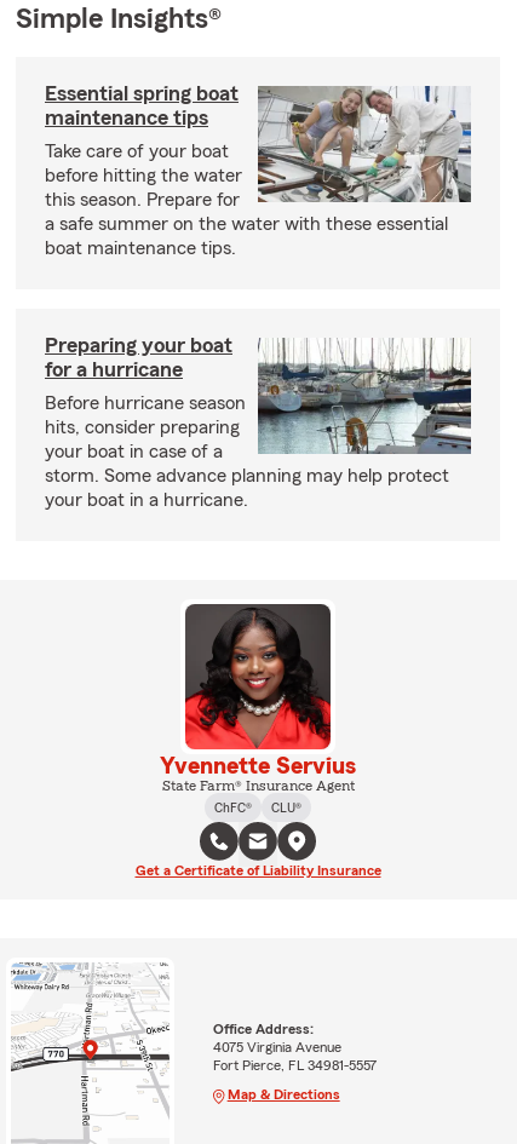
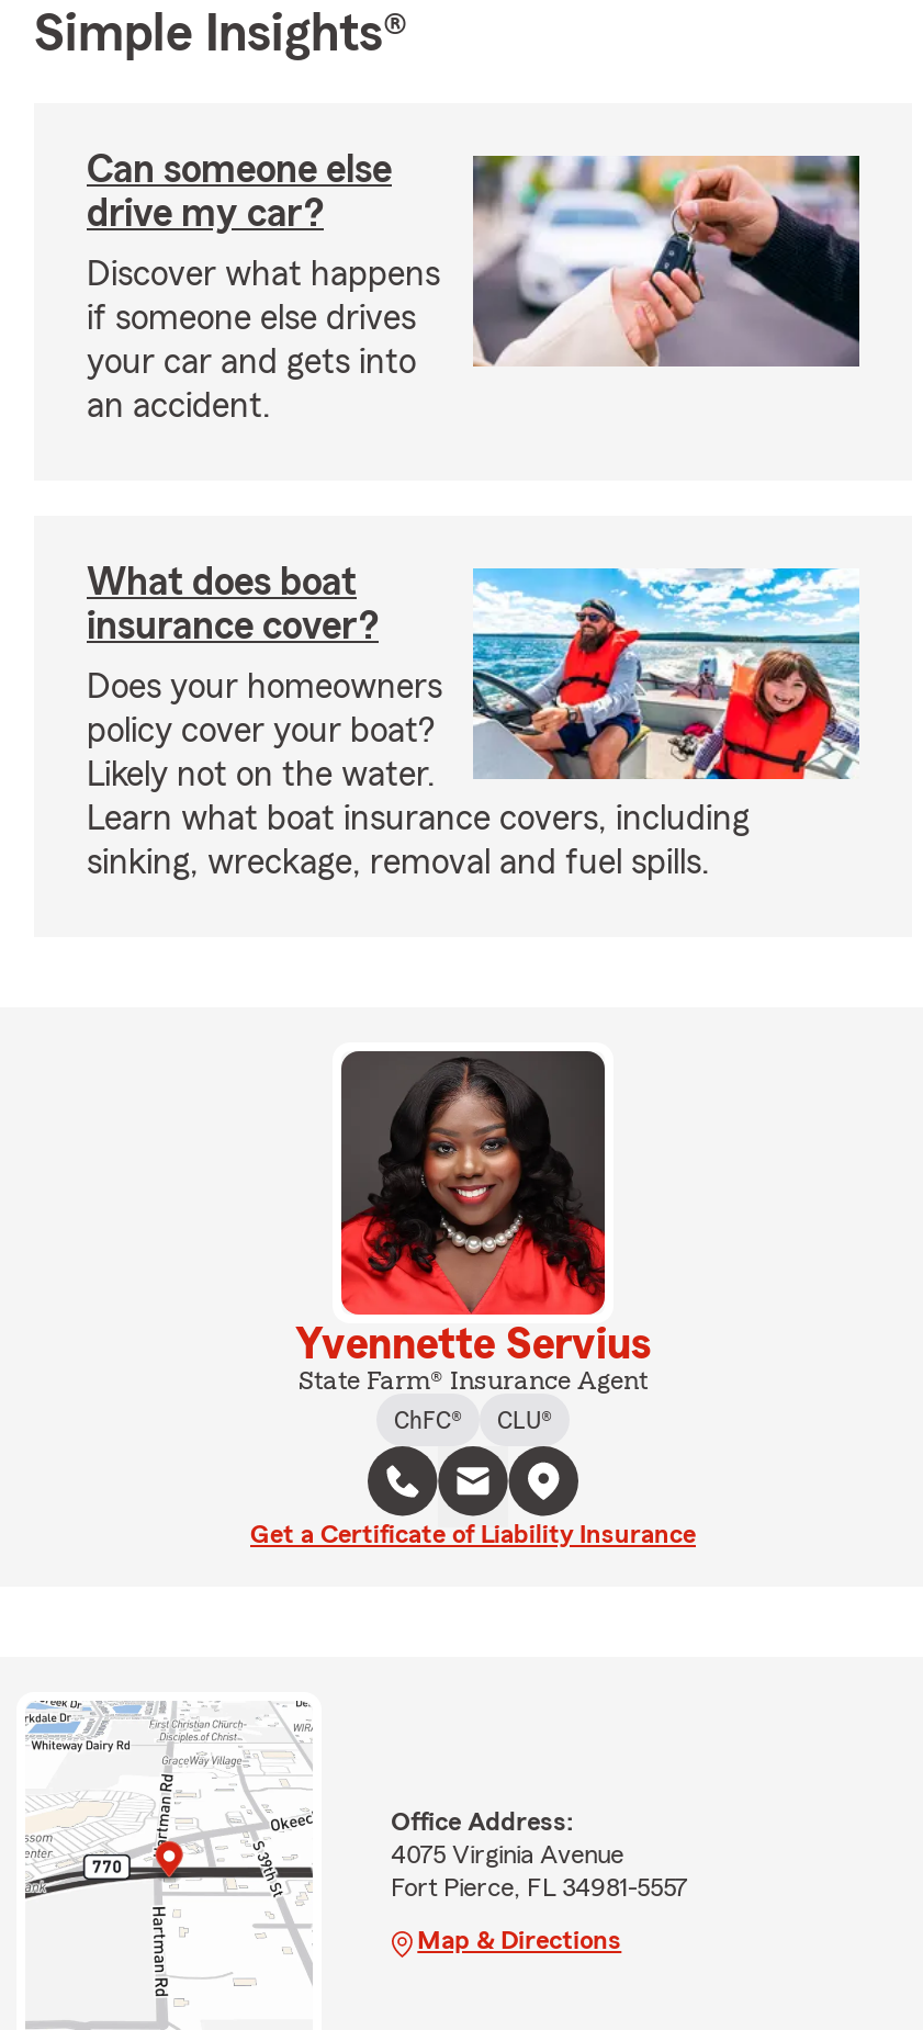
[45,82,239,128] Essential spring boat | maintenance tips -> [87,149,392,233] Can someone else | drive my car?
[45,85,471,258] [image] | Take care of your boat | before hitting the water | this season. Prepare for | a safe summer on the water with these essential | boat maintenance tips. -> [87,154,862,424] [image] | Discover what happens | if someone else drives | your car and gets into | an accident.
[45,334,232,380] Preparing your boat | for a hurricane -> [87,562,379,645] What does boat | insurance cover?
[45,338,472,510] [image] | Before hurricane season | hits, consider preparing | your boat in case of a | storm. Some advance planning may help protect | your boat in a hurricane. -> [87,566,859,880] [image] | Does your homeowners | policy cover your boat? | Likely not on the water. | Learn what boat insurance covers, including | sinking, wreckage, removal and fuel spills.

